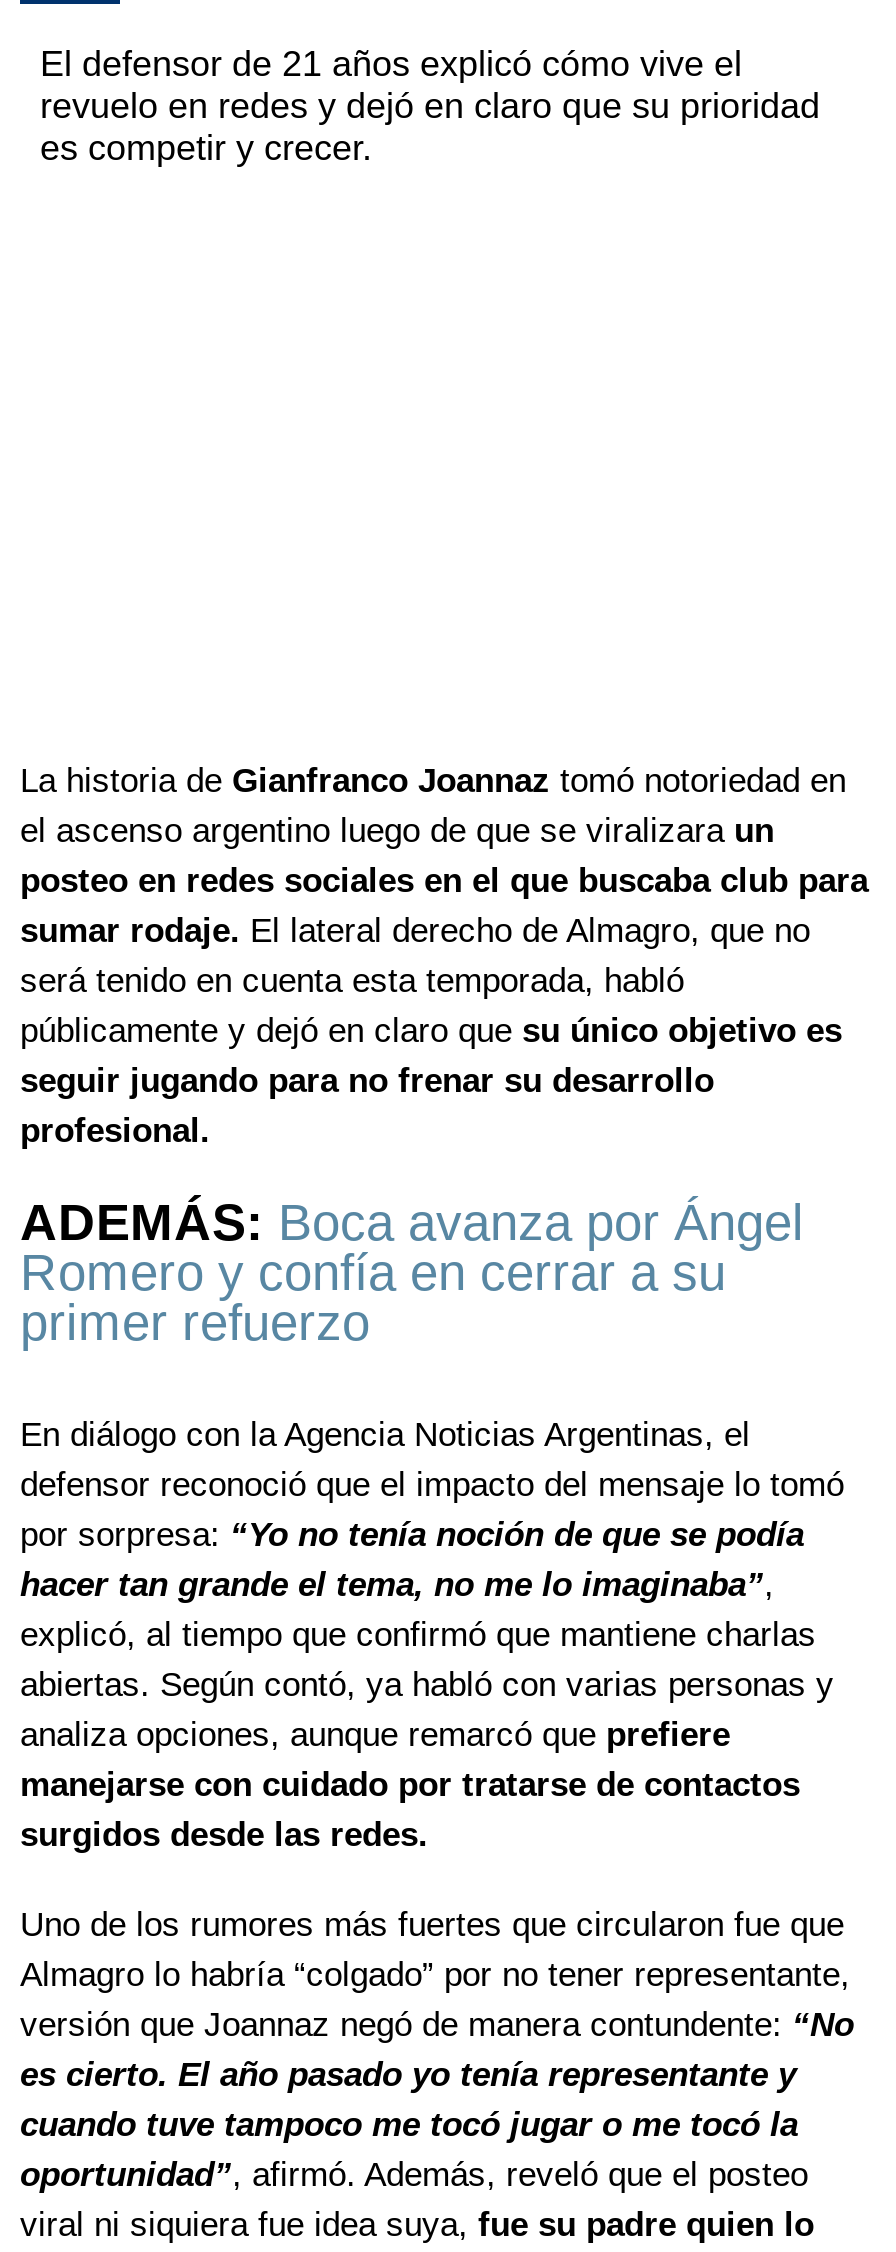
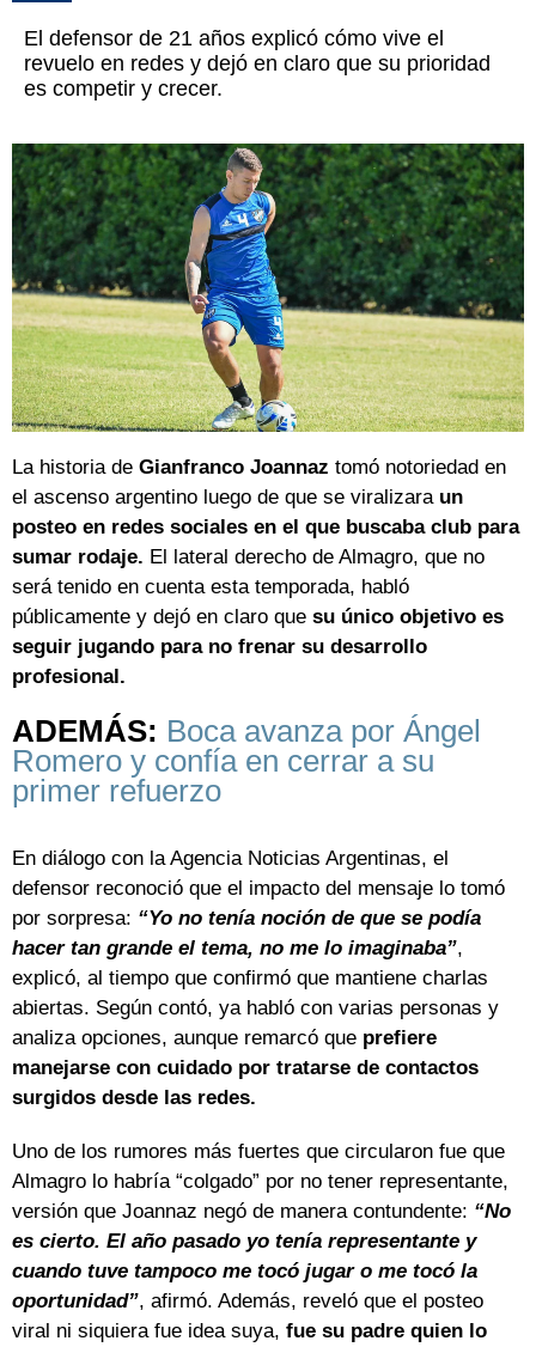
none -> [11,142,525,433] [image]

